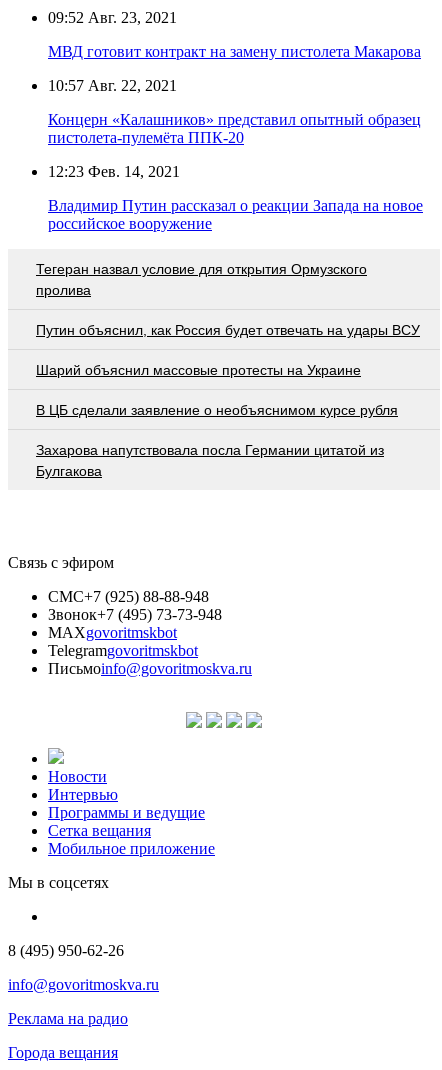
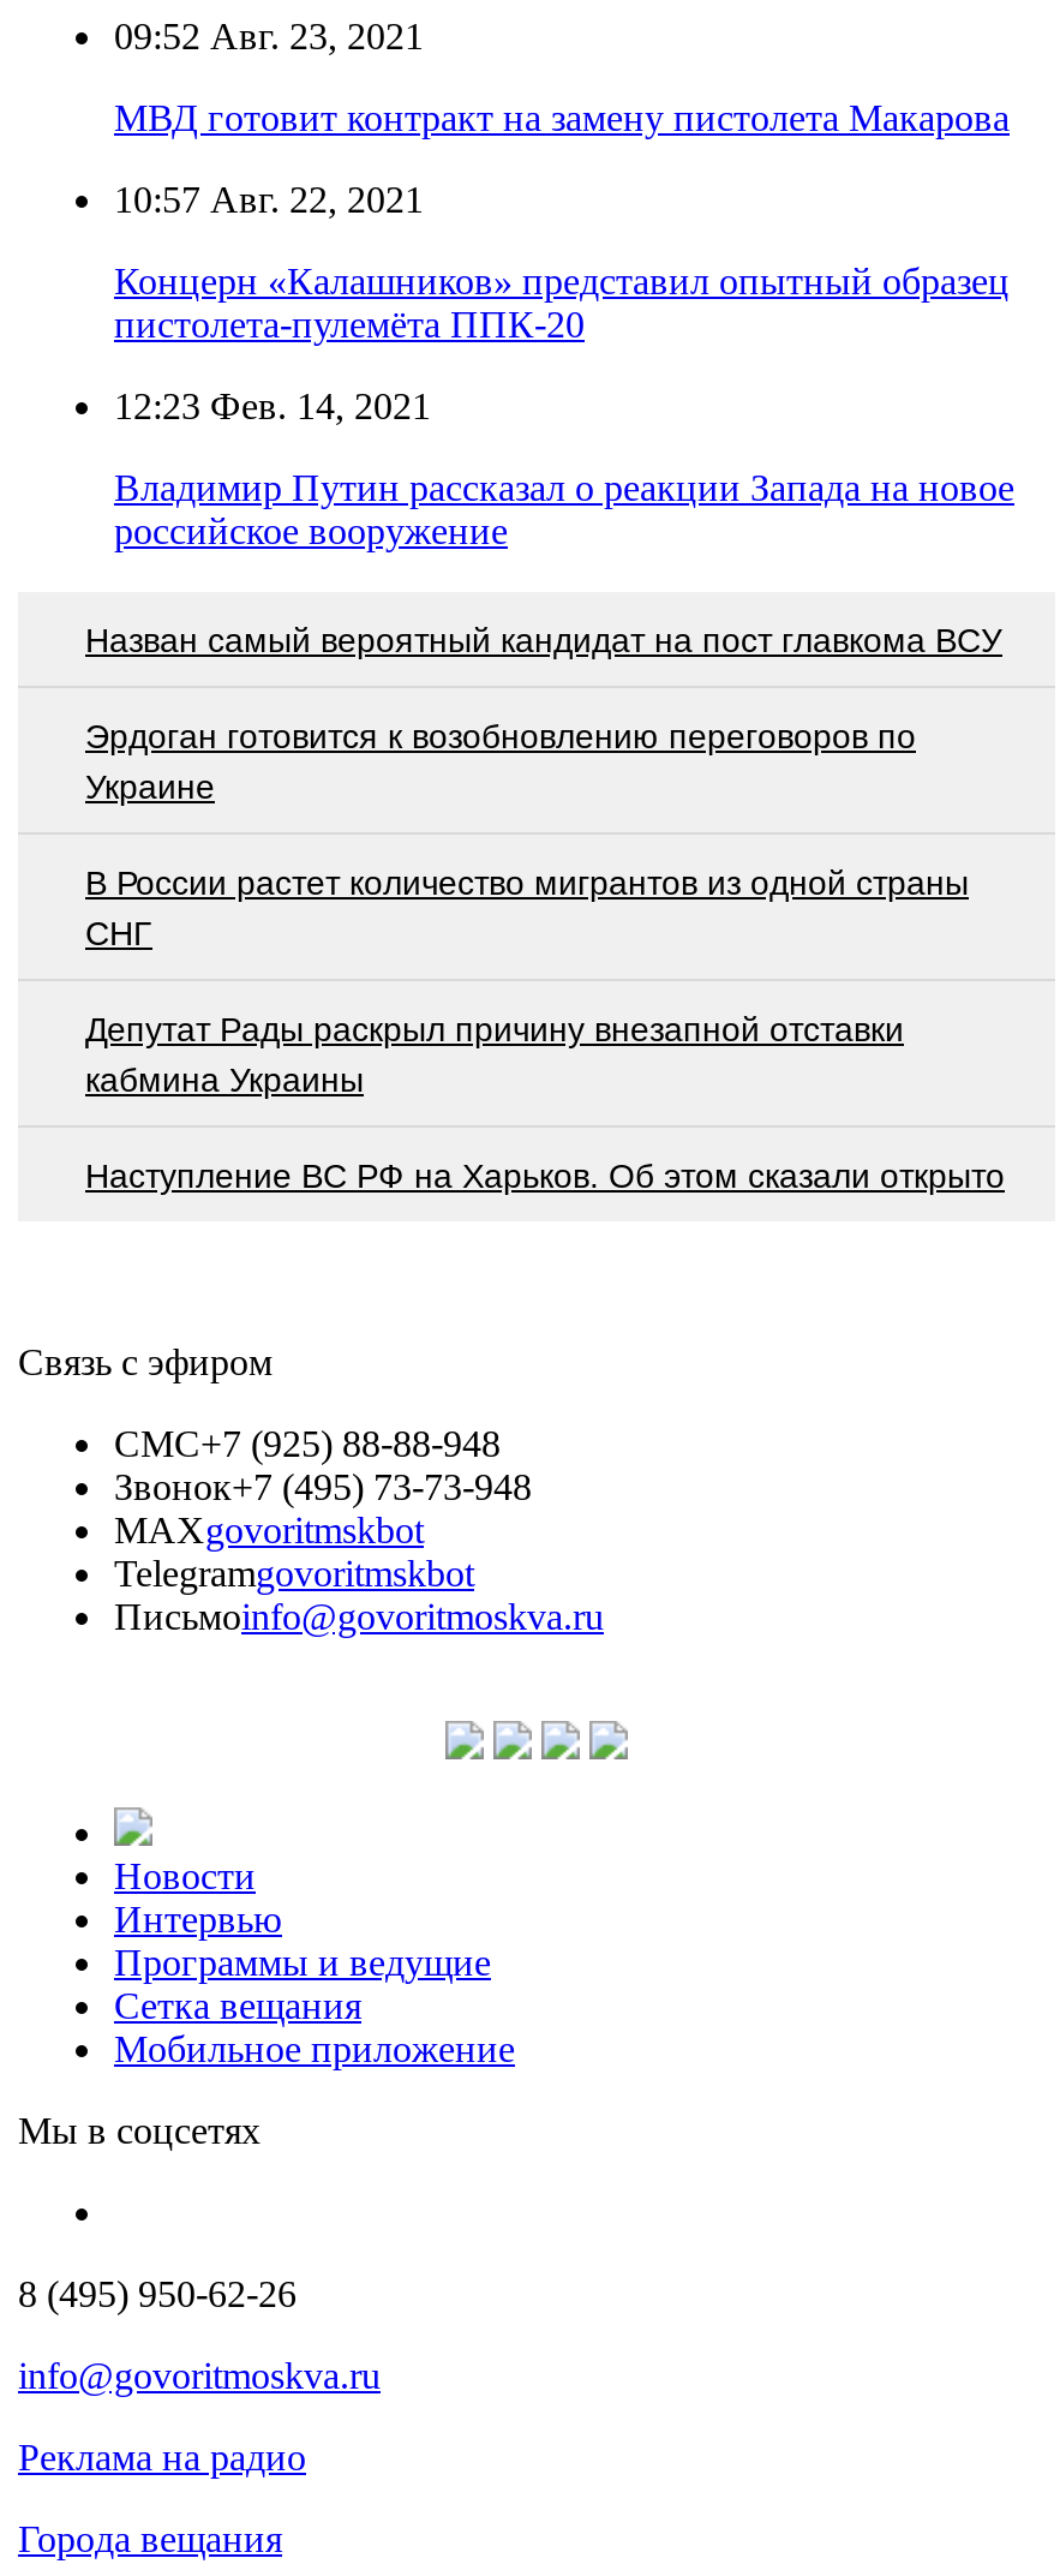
[36,261,367,298] Тегеран назвал условие для открытия Ормузского | пролива -> [85,620,1002,658] Назван самый вероятный кандидат на пост главкома ВСУ
[36,322,420,338] Путин объяснил, как Россия будет отвечать на удары ВСУ -> [85,716,916,805] Эрдоган готовится к возобновлению переговоров по | Украине
[36,362,361,378] Шарий объяснил массовые протесты на Украине -> [85,863,969,951] В России растет количество мигрантов из одной страны | СНГ
[36,402,398,418] В ЦБ сделали заявление о необъяснимом курсе рубля -> [85,1009,904,1098] Депутат Рады раскрыл причину внезапной отставки | кабмина Украины
[36,442,384,479] Захарова напутствовала посла Германии цитатой из | Булгакова -> [85,1156,1005,1194] Наступление ВС РФ на Харьков. Об этом сказали открыто

